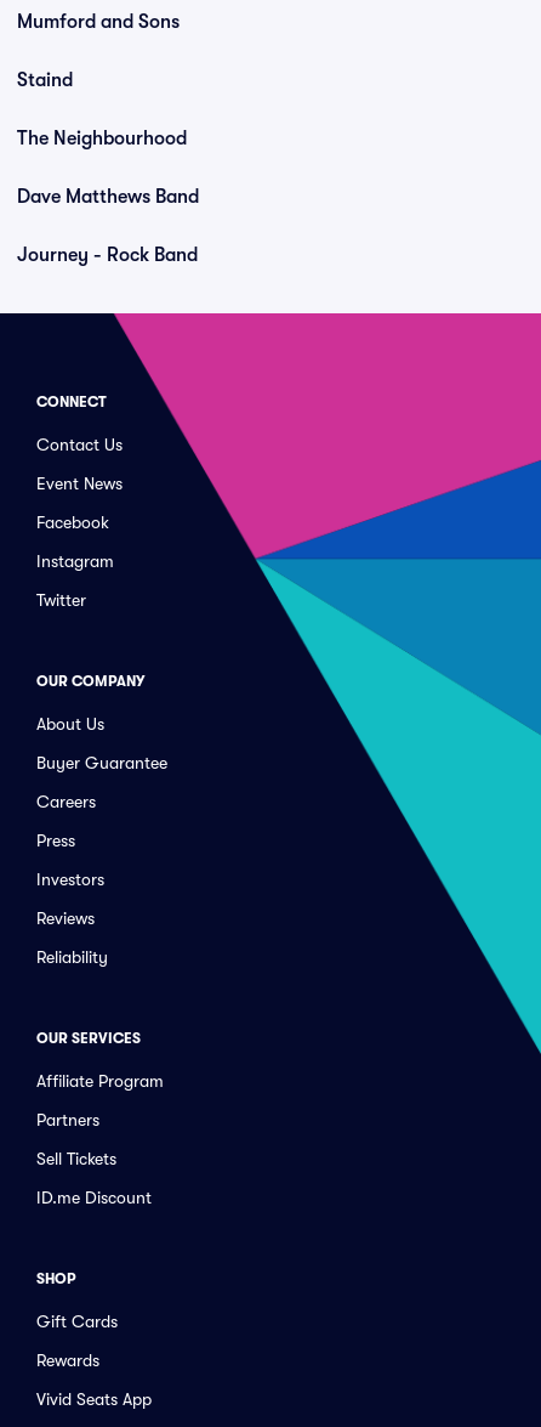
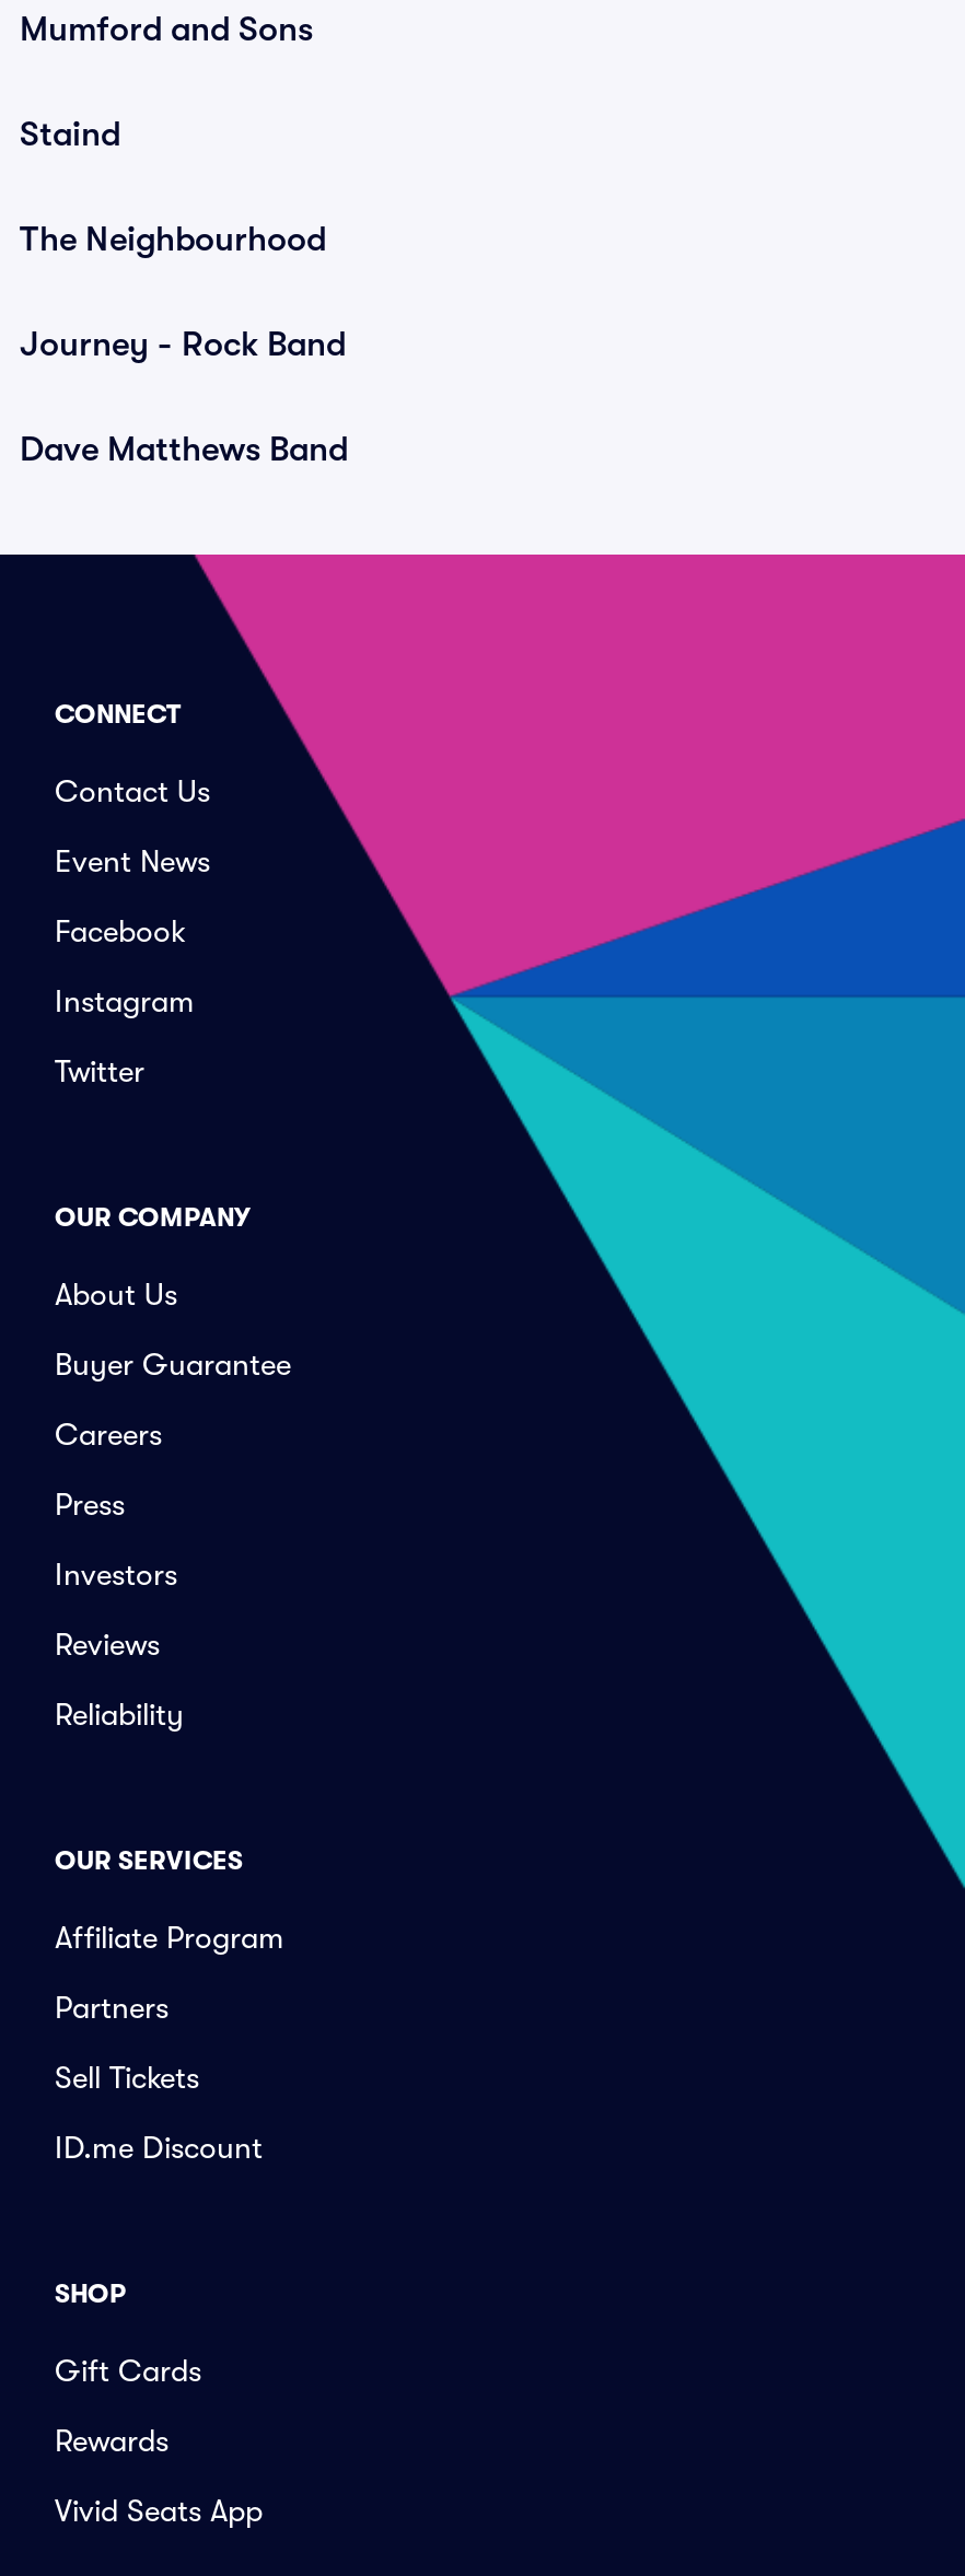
moved [17,186,199,208] -> [20,430,348,469]: Dave Matthews Band
moved [17,244,198,266] -> [20,325,346,364]: Journey - Rock Band

